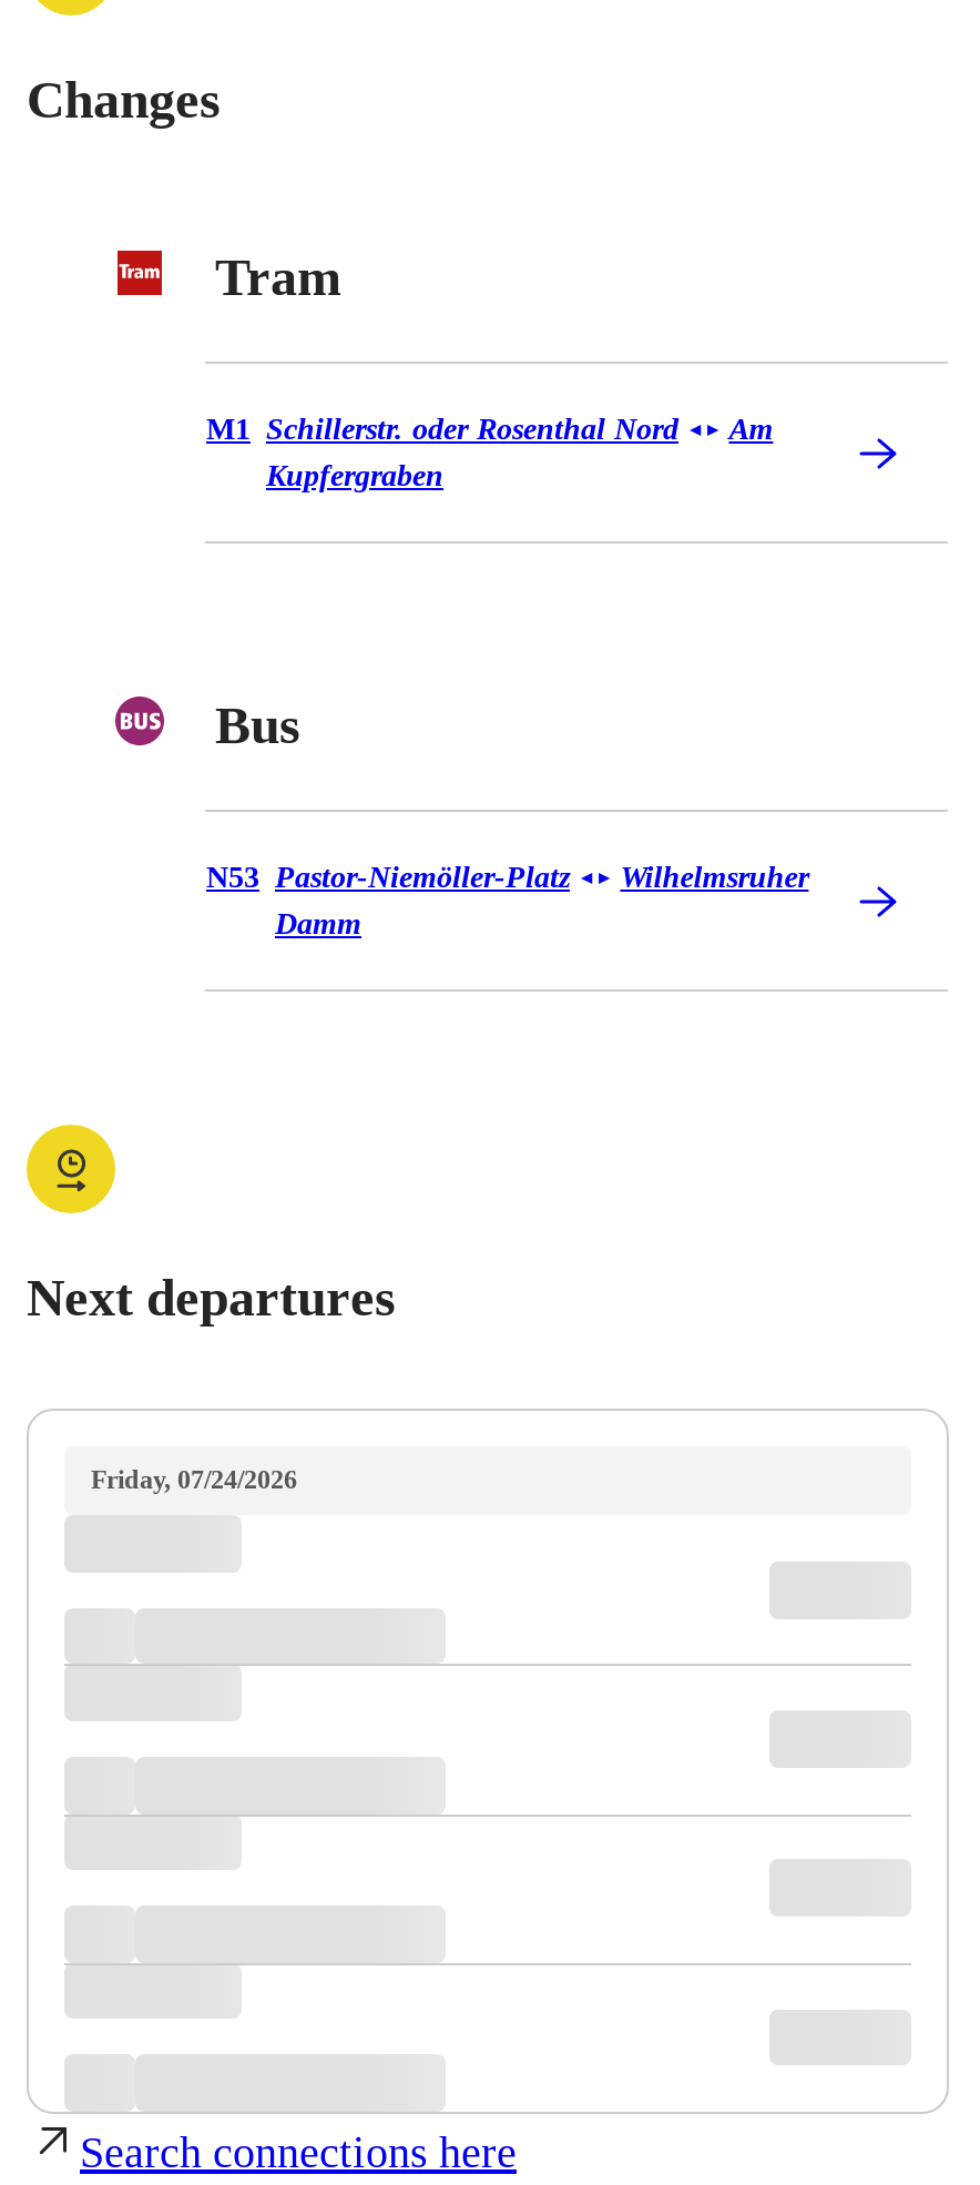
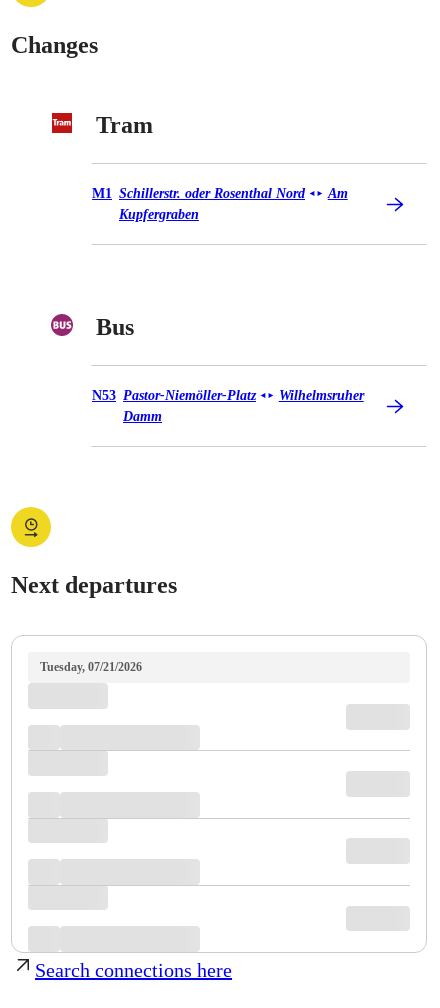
[91,1465,297,1496] Friday, 07/24/2026 -> [40,660,142,674] Tuesday, 07/21/2026

